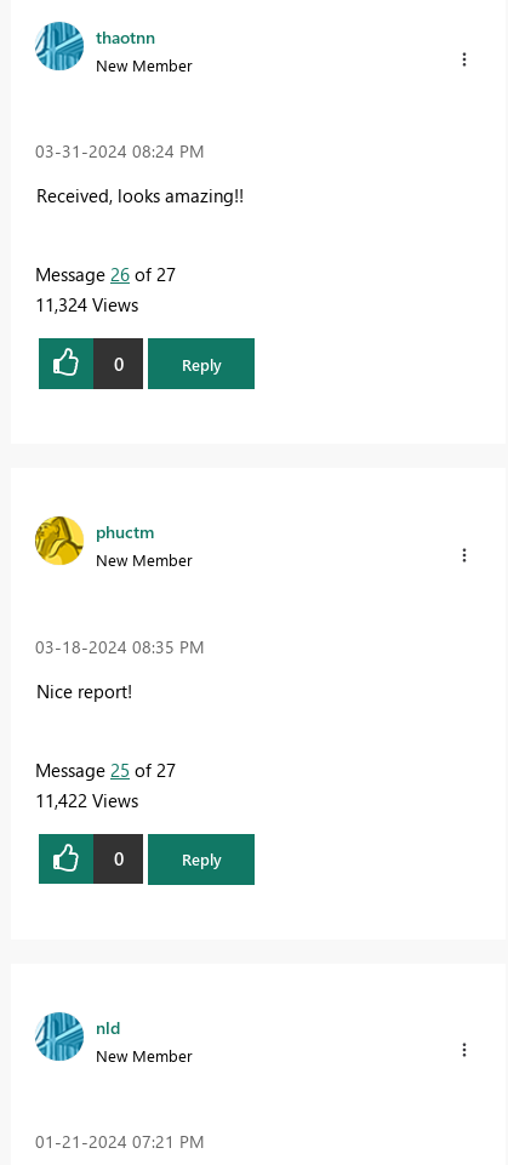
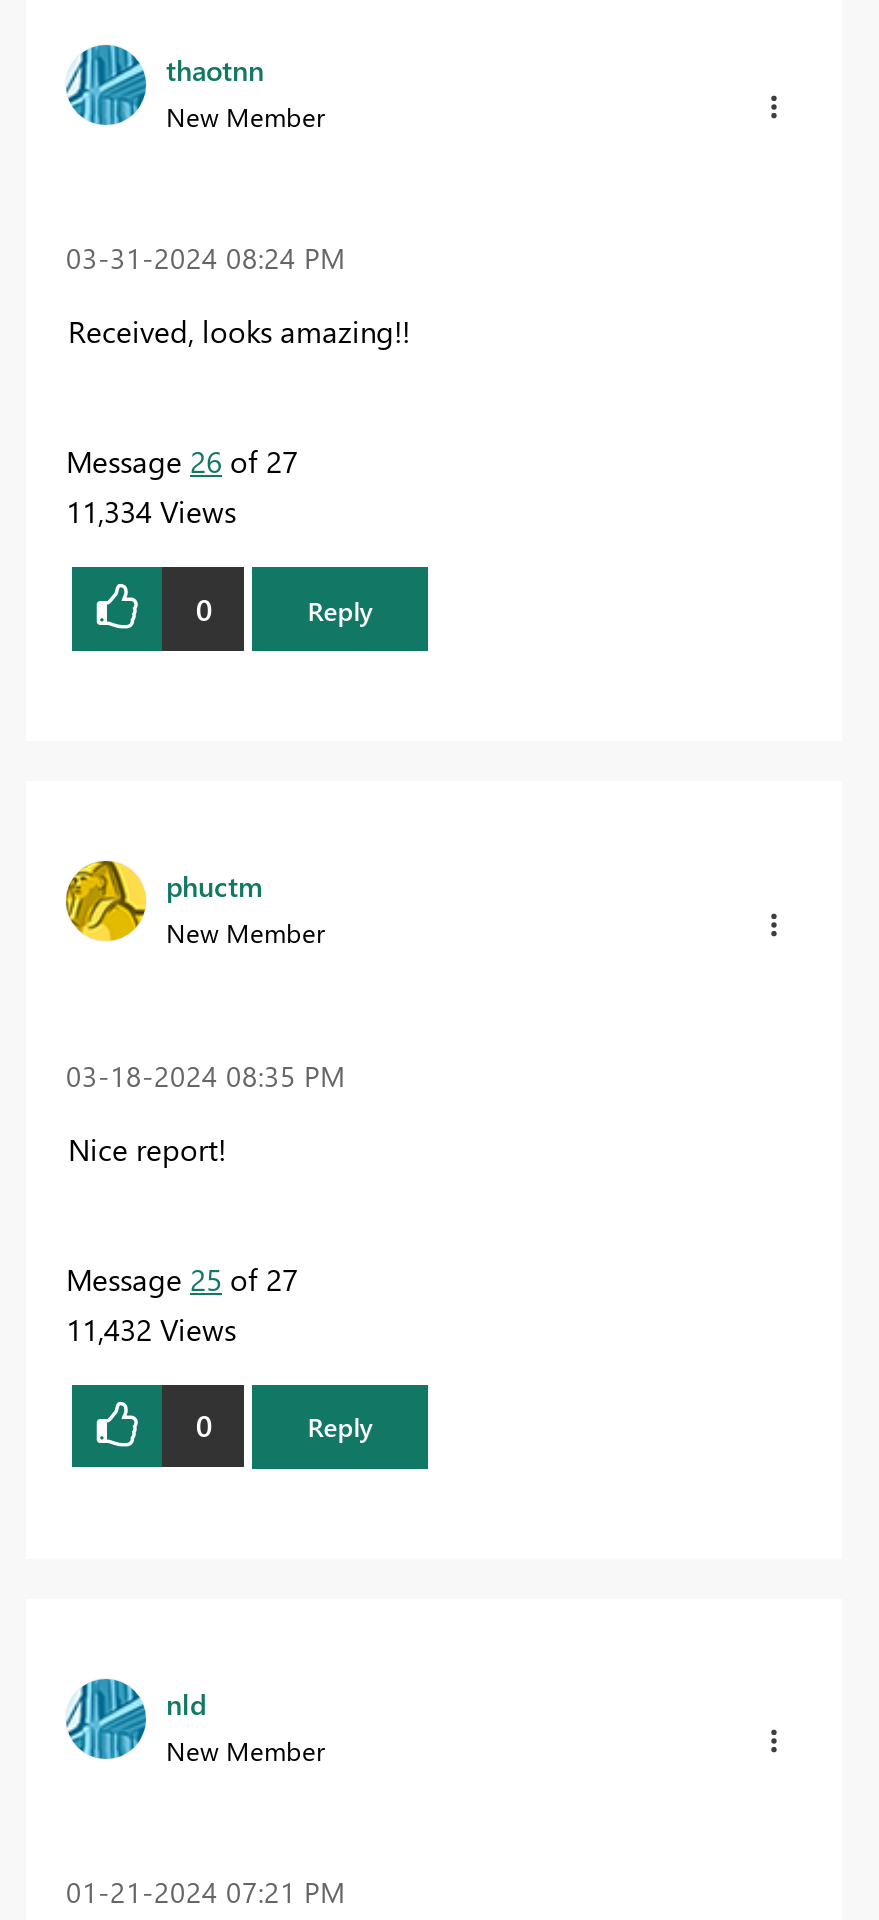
[35,293,138,317] 11,324 Views -> [66,492,236,532] 11,334 Views
[35,788,138,812] 11,422 Views -> [66,1308,236,1348] 11,432 Views

